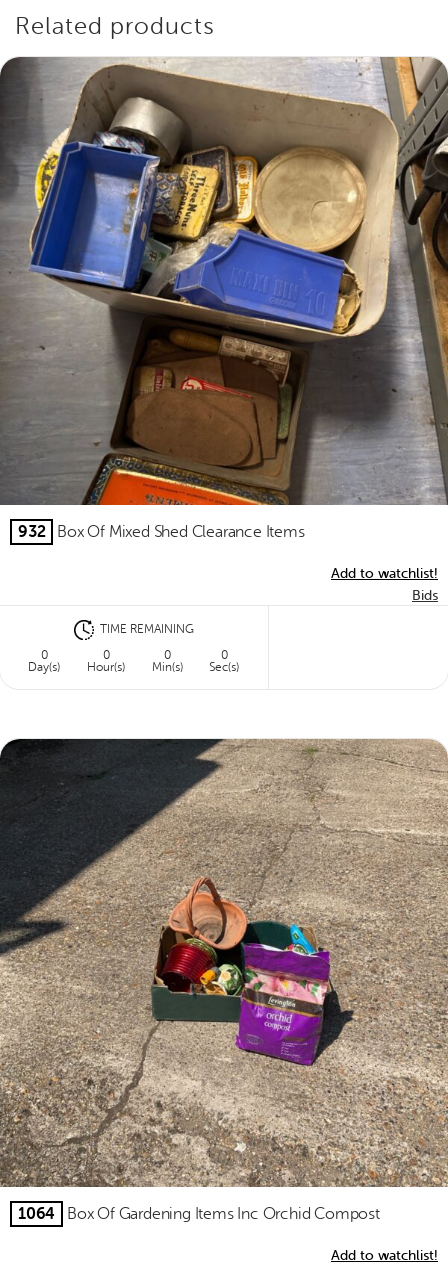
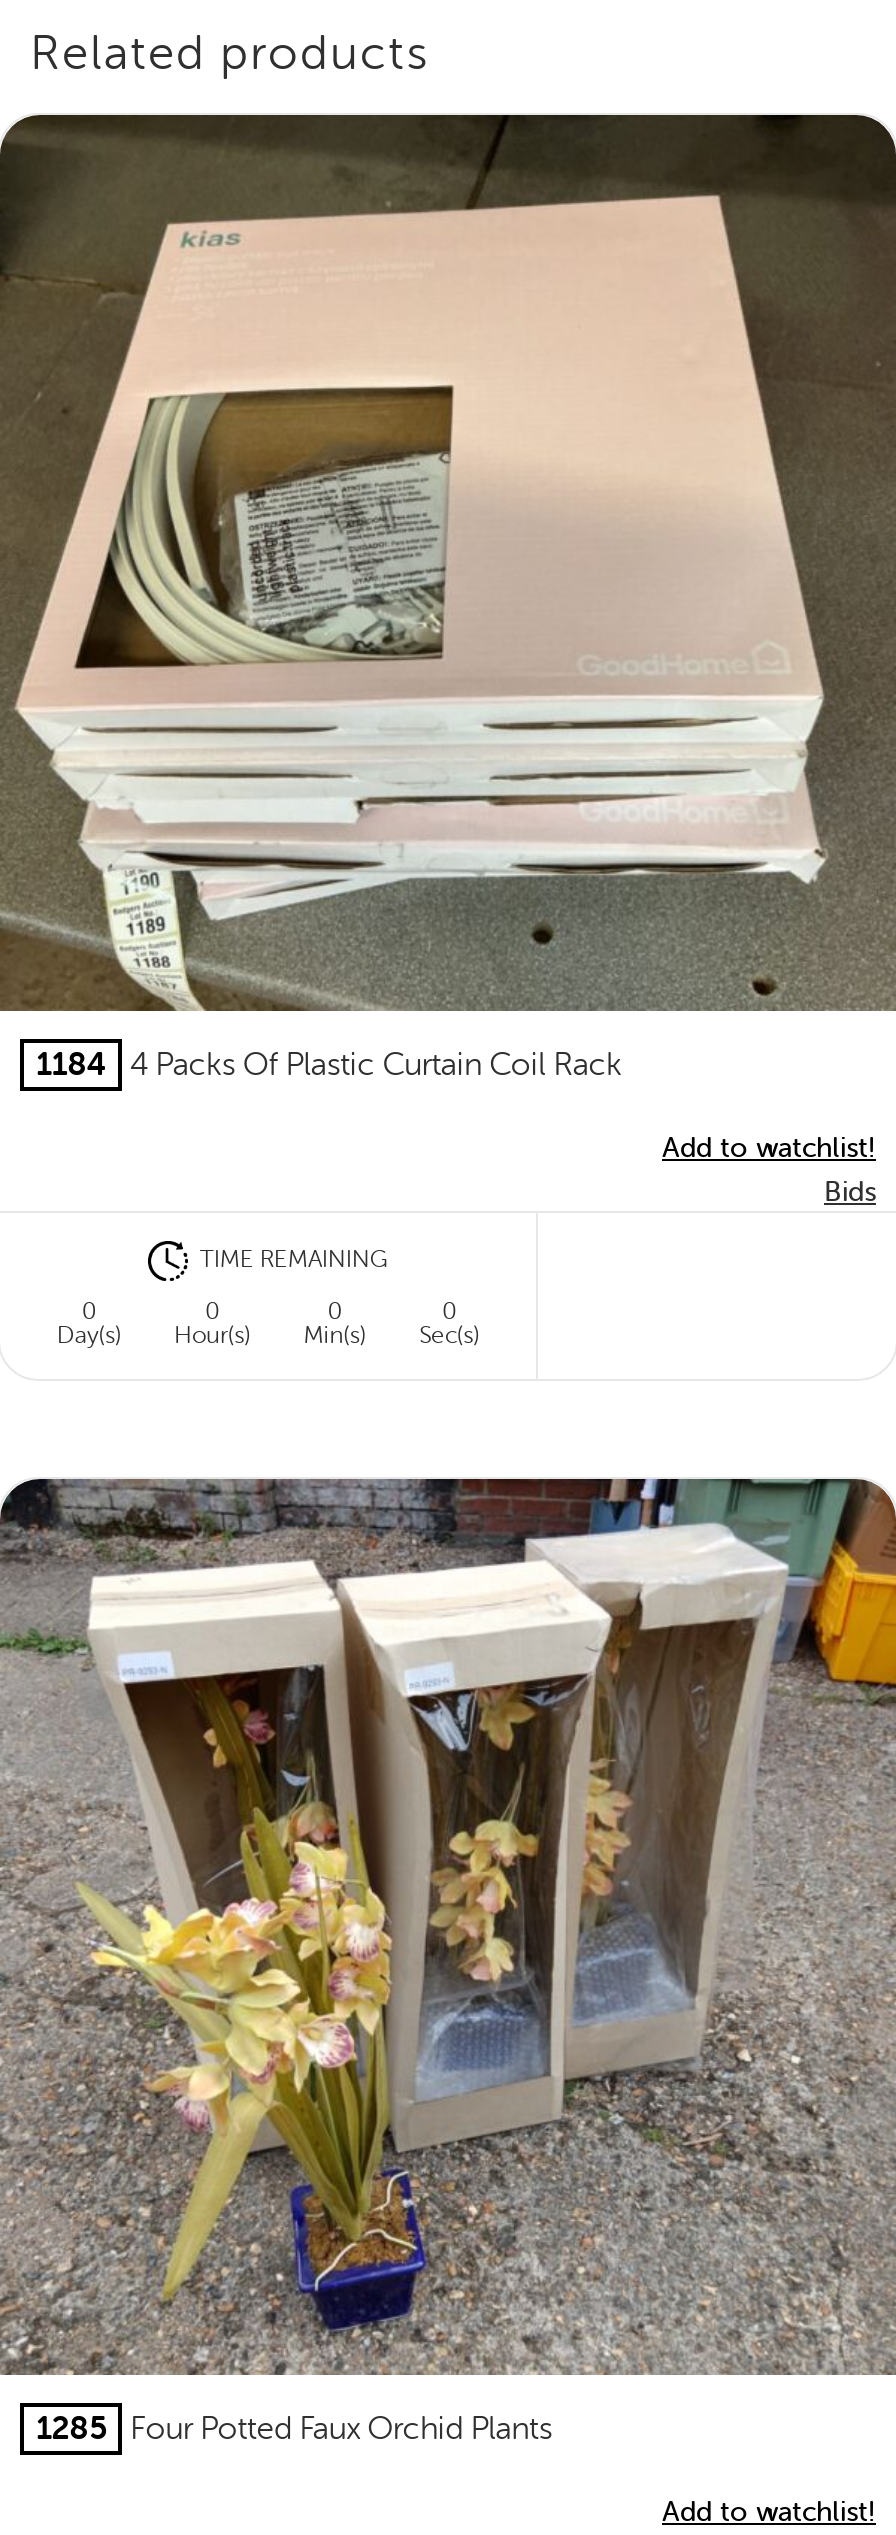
[3,56,445,541] [image] | 932 Box Of Mixed Shed Clearance Items -> [6,113,890,1082] [image] | 1184 4 Packs Of Plastic Curtain Coil Rack
[3,738,445,1222] [image] | 1064 Box Of Gardening Items Inc Orchid Compost -> [6,1477,890,2446] [image] | 1285 Four Potted Faux Orchid Plants

